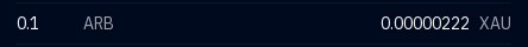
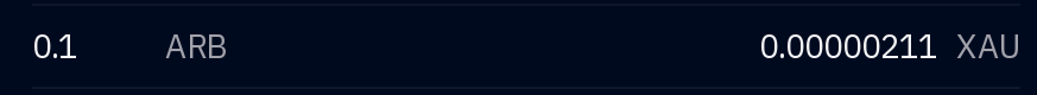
[381,13,511,34] 0.00000222 XAU -> [759,25,1020,68] 0.00000211 XAU

